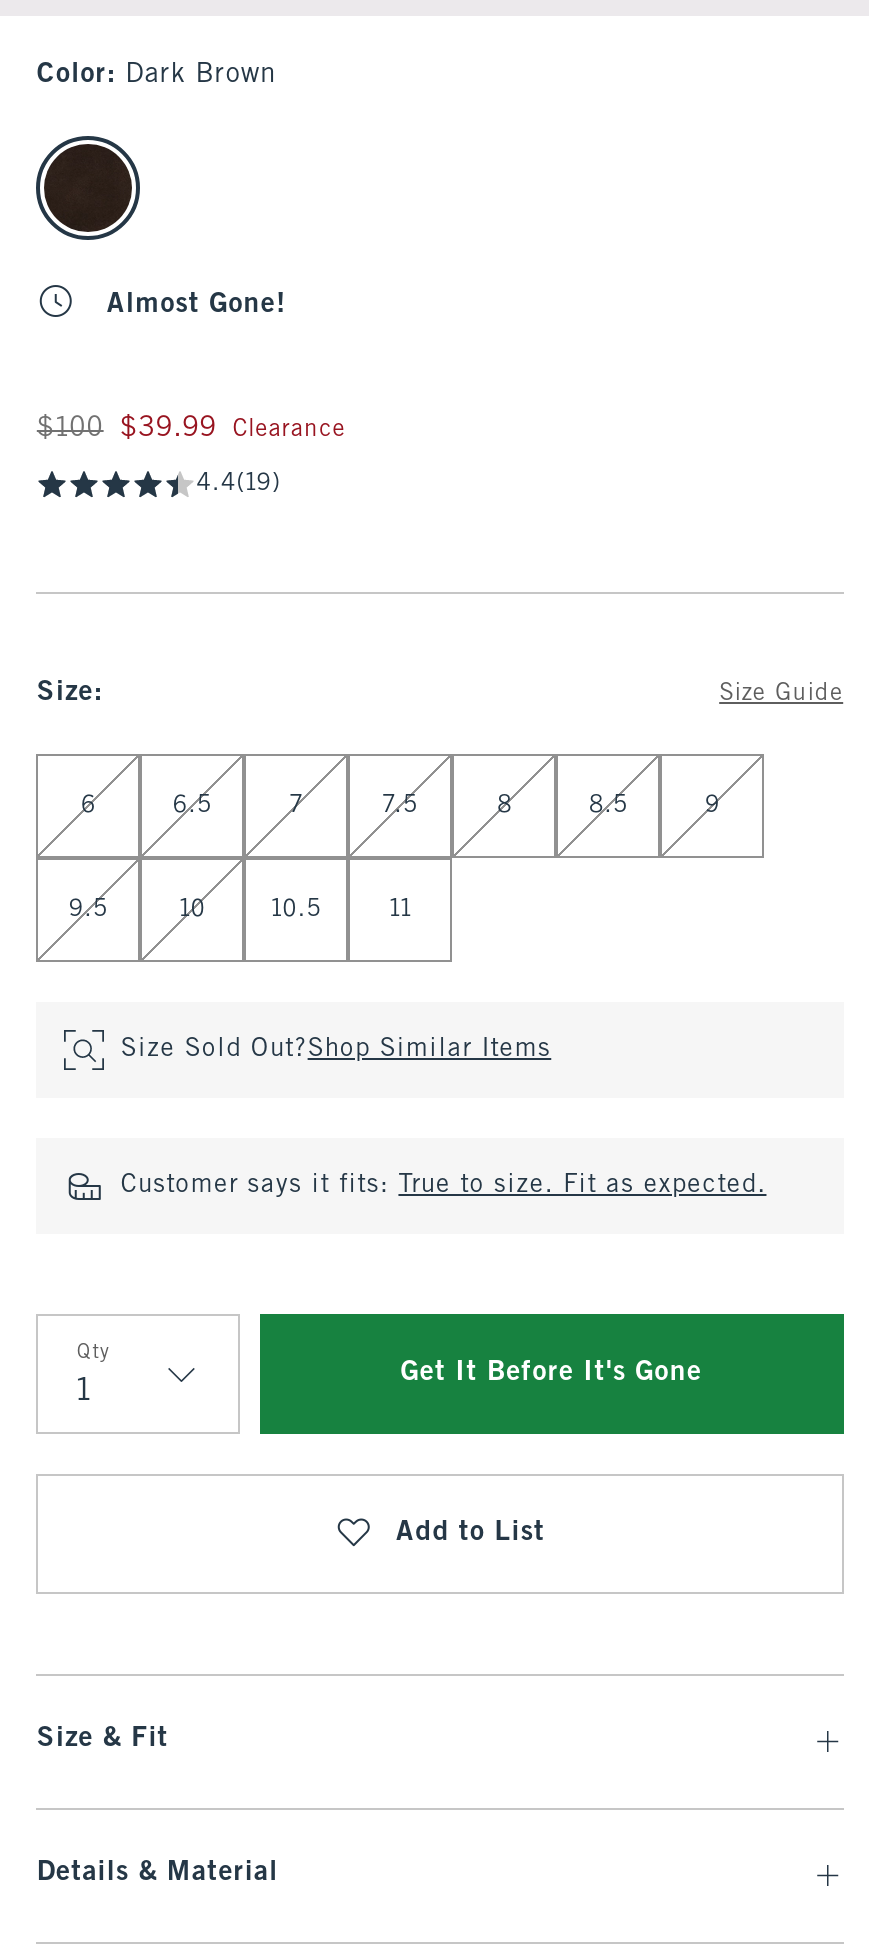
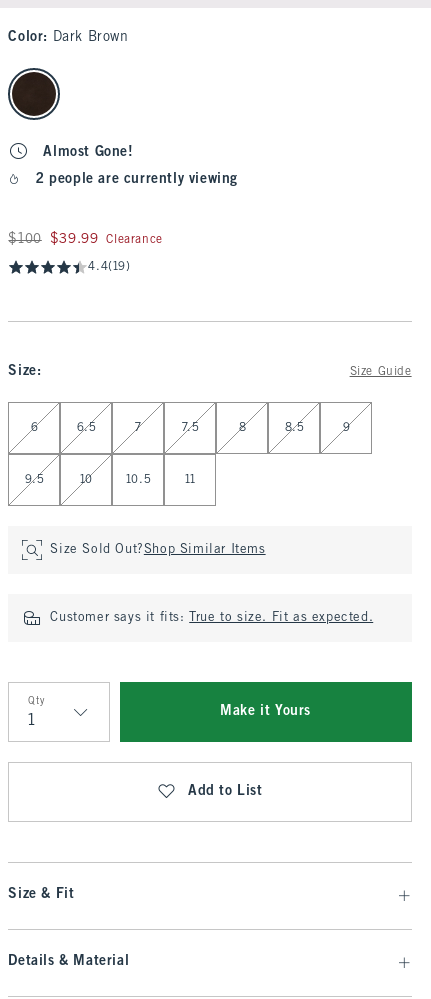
none -> [36,173,238,186] 2 people are currently viewing
[401,1360,702,1386] Get It Before It's Gone -> [220,705,311,718] Make it Yours

